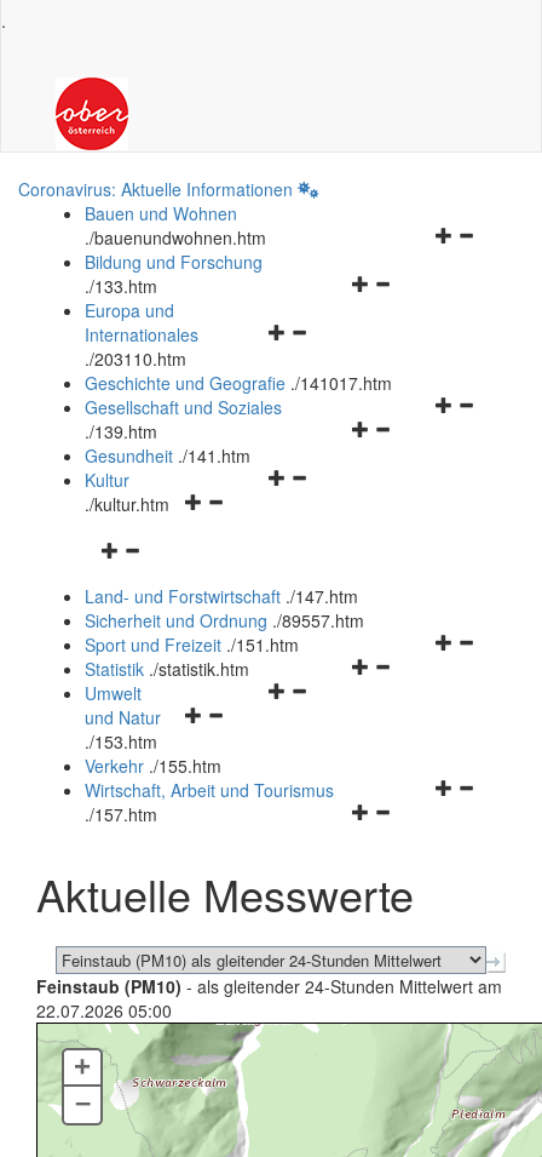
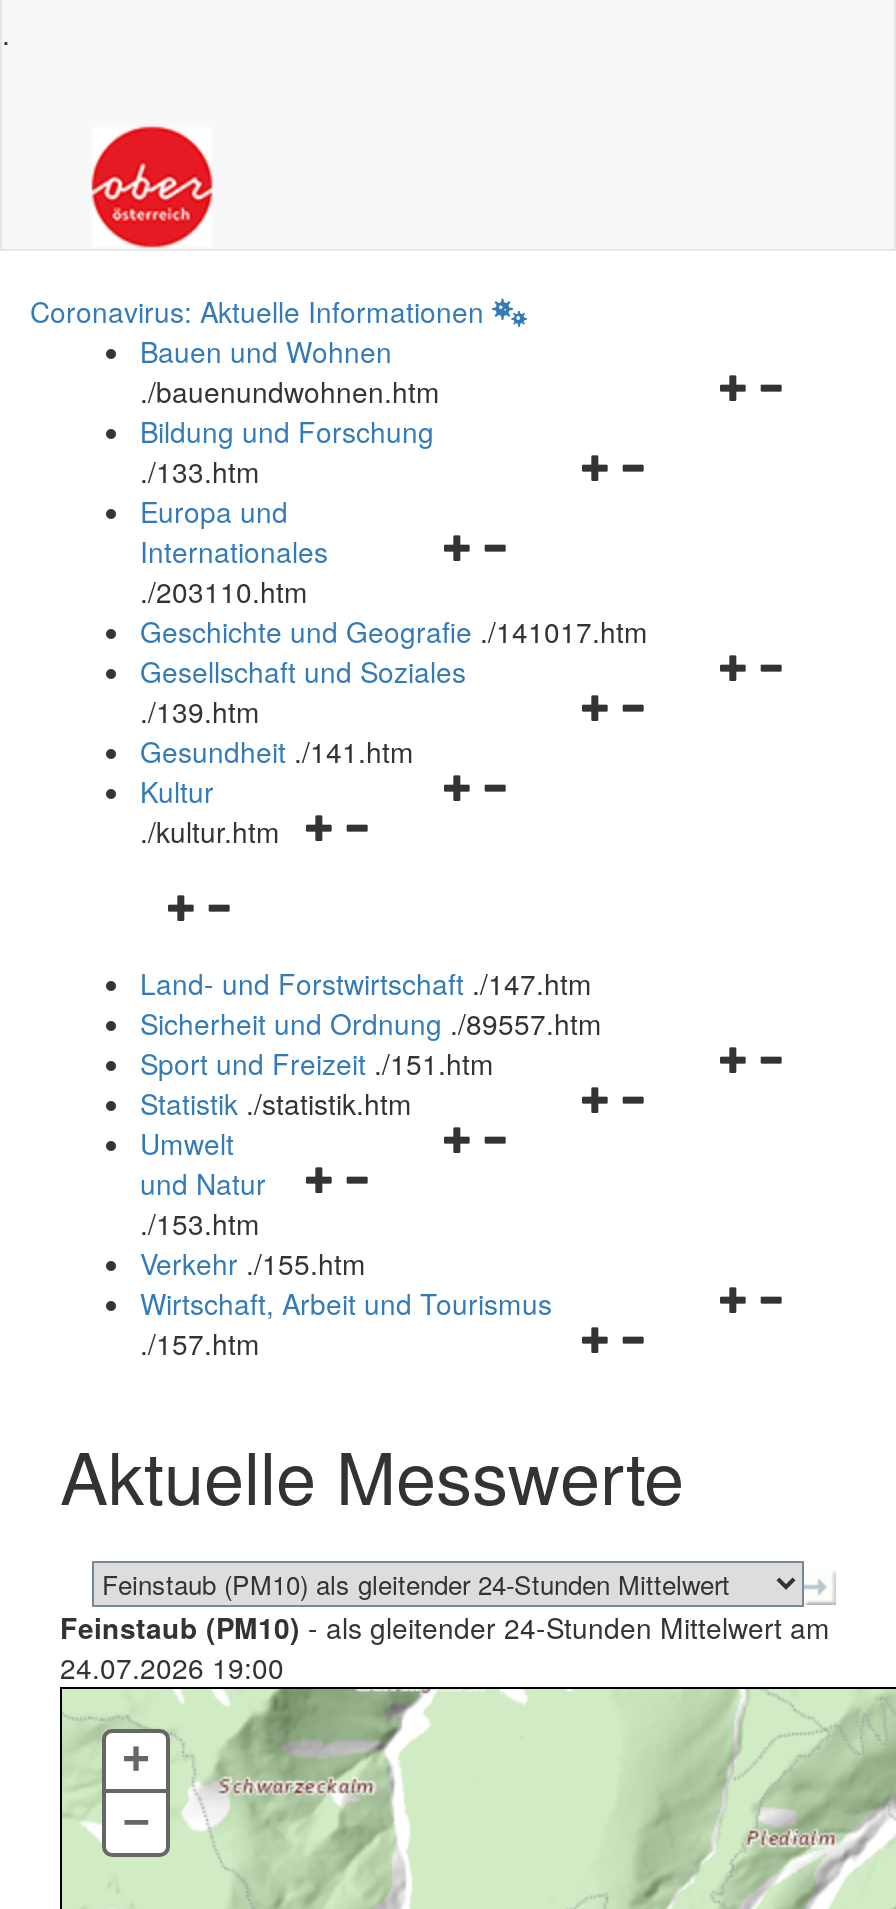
[36,998,172,1023] 22.07.2026 05:00 -> [60,1647,284,1687] 24.07.2026 19:00

